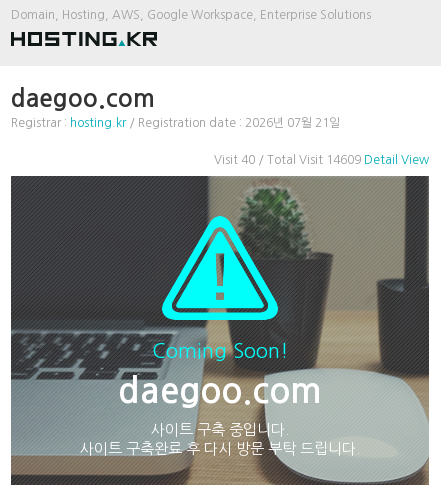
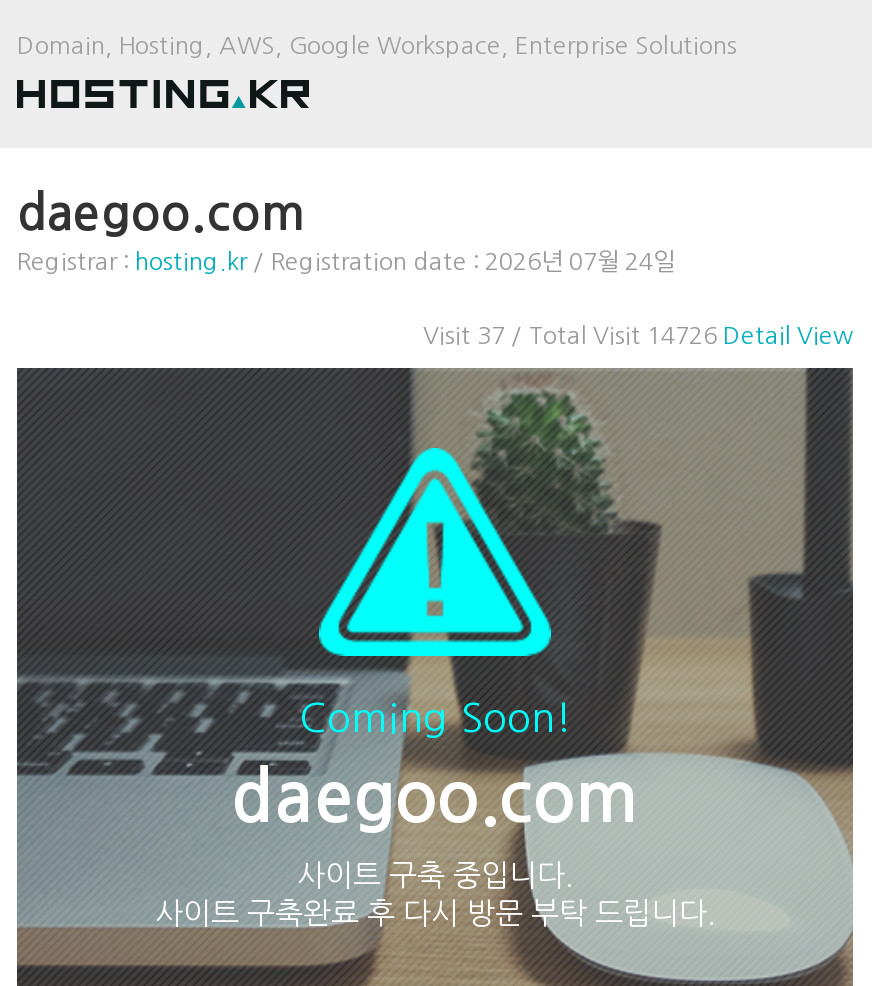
[11,117,340,129] Registrar : hosting.kr / Registration date : 2026년 07월 21일 -> [17,250,675,274] Registrar : hosting.kr / Registration date : 2026년 07월 24일
[214,154,429,166] Visit 40 / Total Visit 14609 Detail View -> [423,324,853,348] Visit 37 / Total Visit 14726 Detail View

